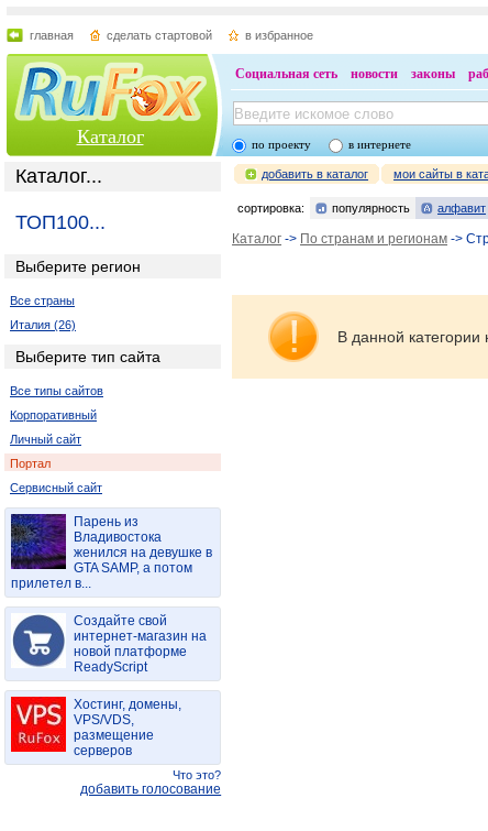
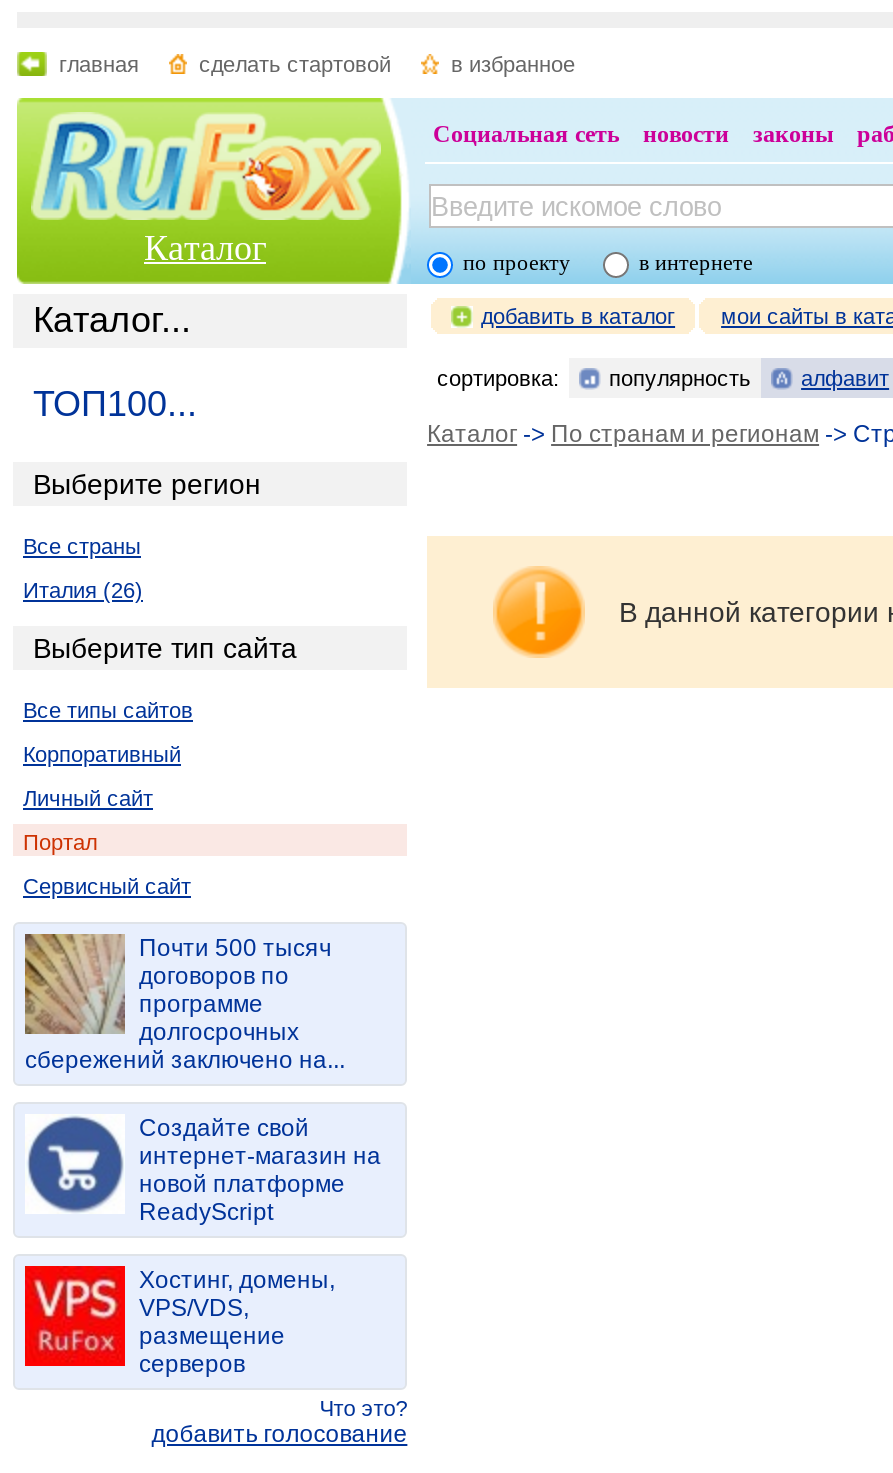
[10,513,212,591] [image] | Парень из | Владивостока | женился на девушке в | GTA SAMP, а потом | прилетел в... -> [23,932,345,1074] [image] | Почти 500 тысяч | договоров по | программе | долгосрочных | сбережений заключено на...

